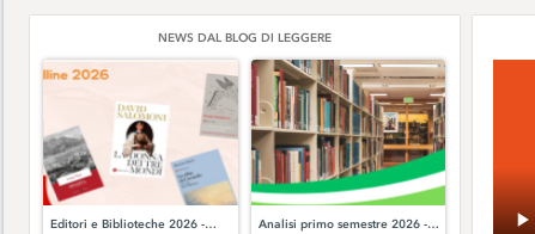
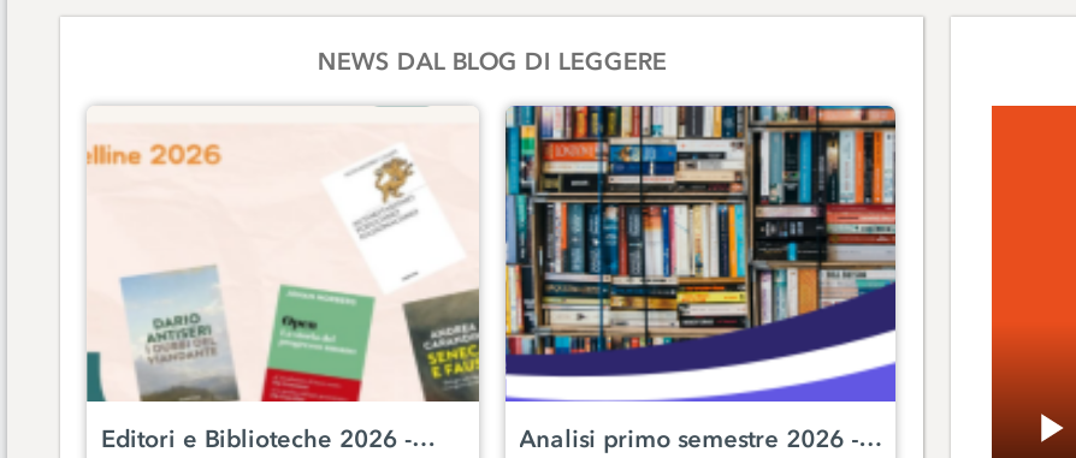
[250,59,446,207] [image] -> [503,102,898,403] [image]
[42,68,238,207] [image] -> [84,126,481,405] [image]

